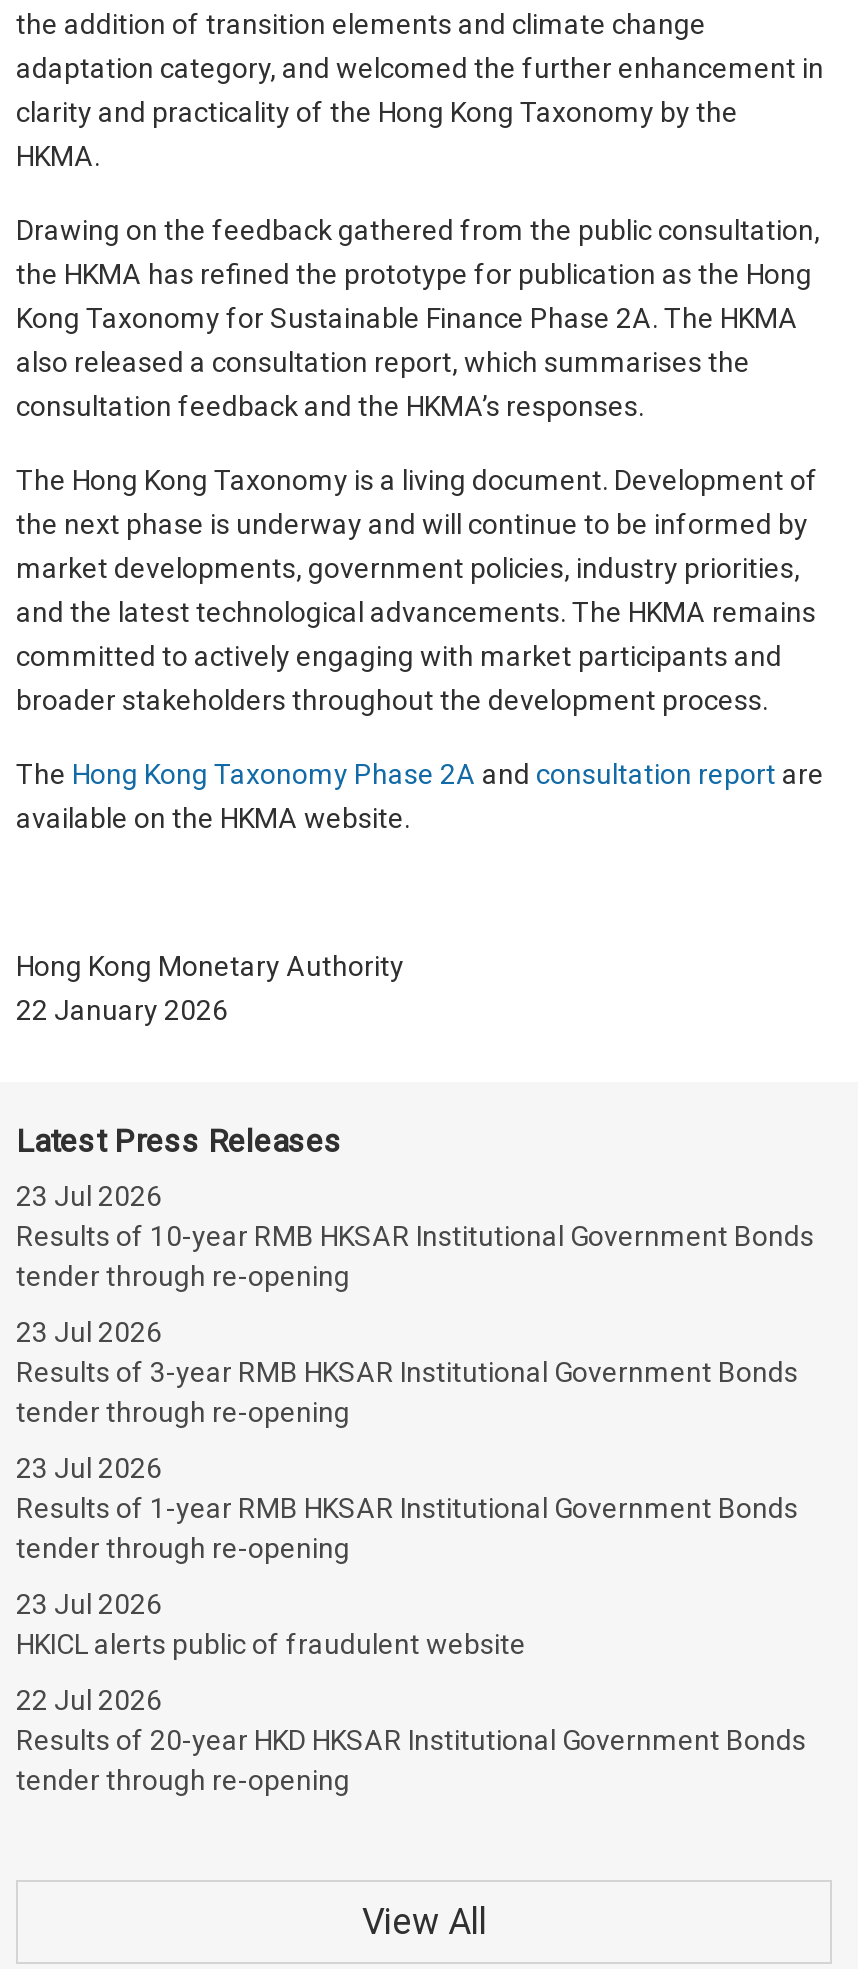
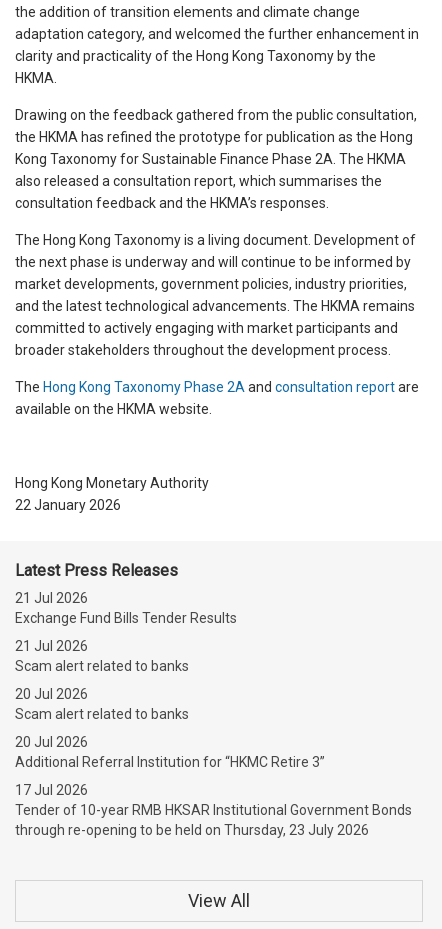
[16,1180,814,1292] 23 Jul 2026 | Results of 10-year RMB HKSAR Institutional Government Bonds | tender through re-opening -> [15,590,237,626] 21 Jul 2026 | Exchange Fund Bills Tender Results
[16,1316,798,1428] 23 Jul 2026 | Results of 3-year RMB HKSAR Institutional Government Bonds | tender through re-opening -> [15,638,189,674] 21 Jul 2026 | Scam alert related to banks
[16,1452,798,1564] 23 Jul 2026 | Results of 1-year RMB HKSAR Institutional Government Bonds | tender through re-opening -> [15,686,189,722] 20 Jul 2026 | Scam alert related to banks
[16,1588,526,1660] 23 Jul 2026 | HKICL alerts public of fraudulent website -> [15,734,325,770] 20 Jul 2026 | Additional Referral Institution for “HKMC Retire 3”
[16,1684,806,1796] 22 Jul 2026 | Results of 20-year HKD HKSAR Institutional Government Bonds | tender through re-opening -> [15,782,412,838] 17 Jul 2026 | Tender of 10-year RMB HKSAR Institutional Government Bonds | through re-opening to be held on Thursday, 23 July 2026

